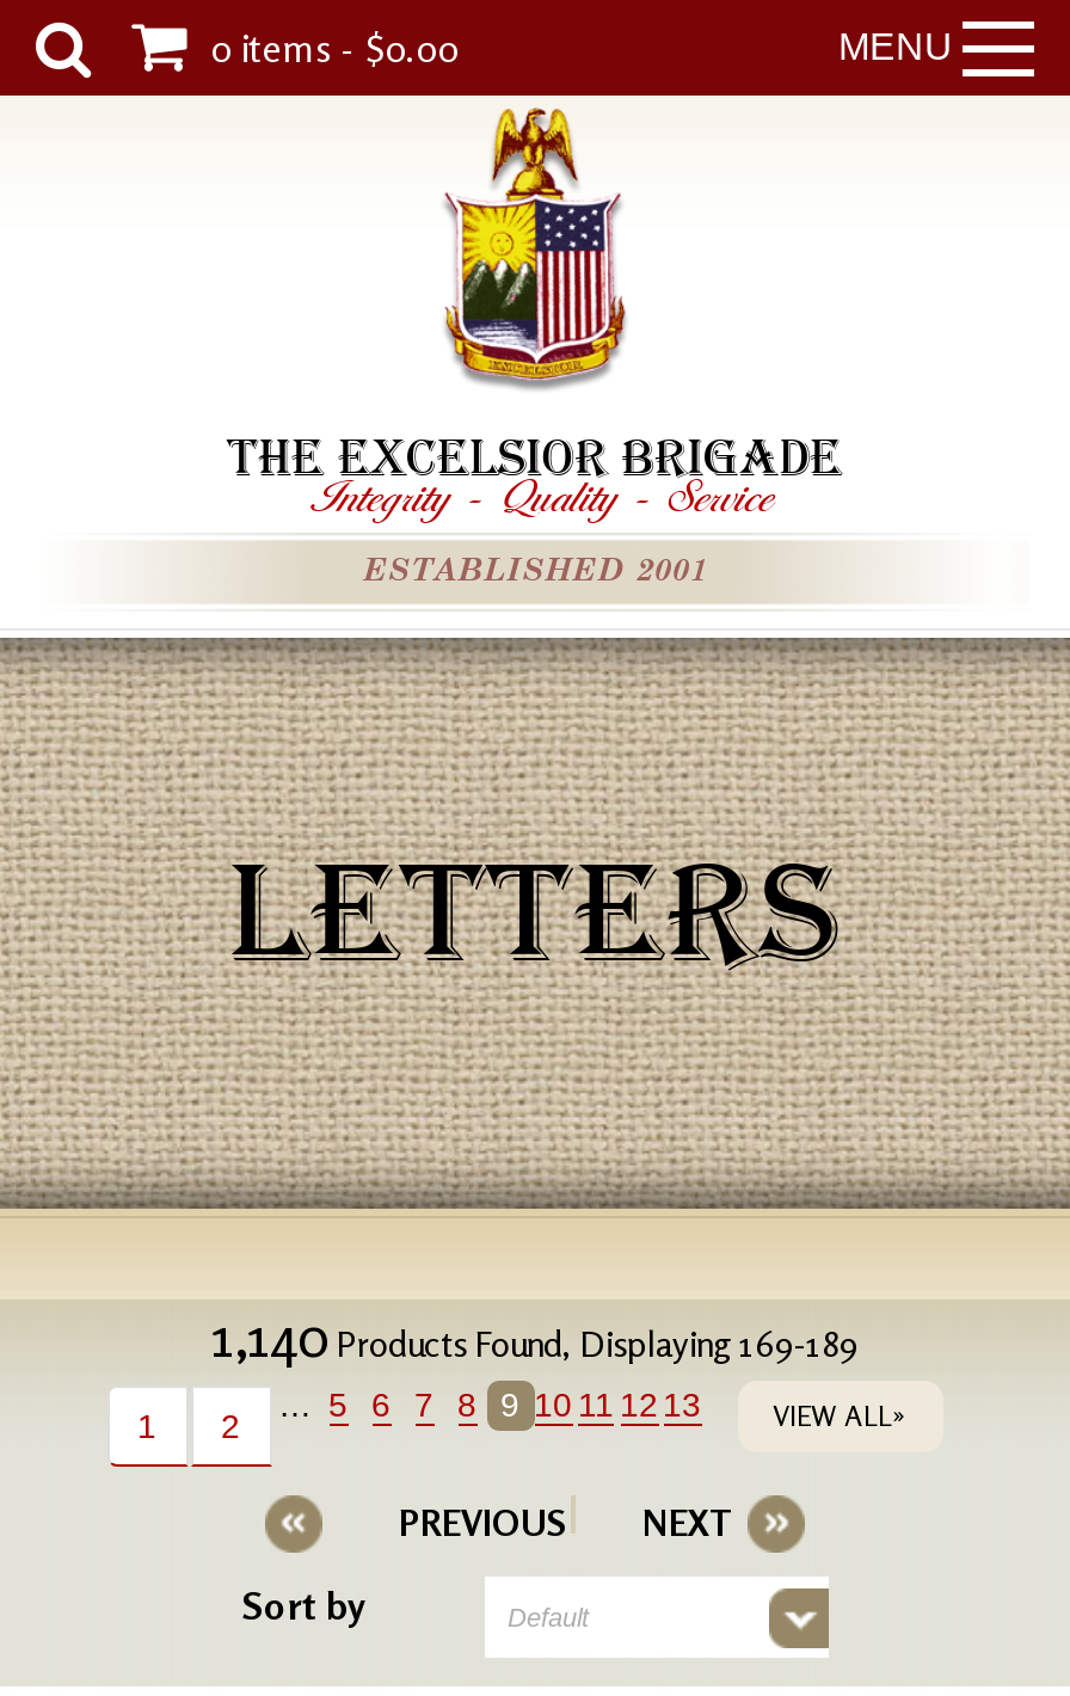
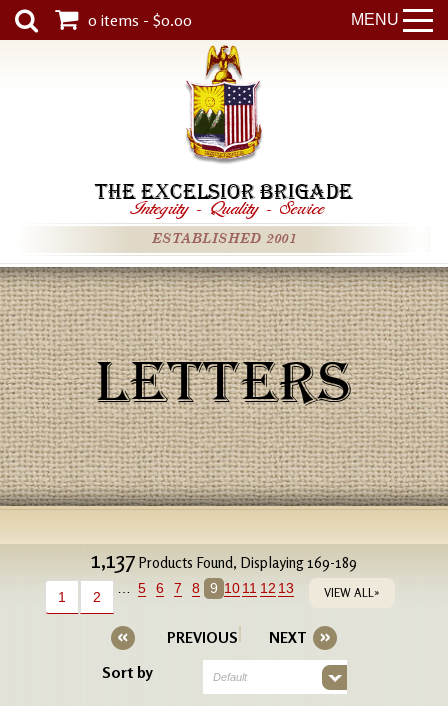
[211,1302,859,1371] 1,140 Products Found, Displaying 169-189 -> [91,545,357,574] 1,137 Products Found, Displaying 169-189

